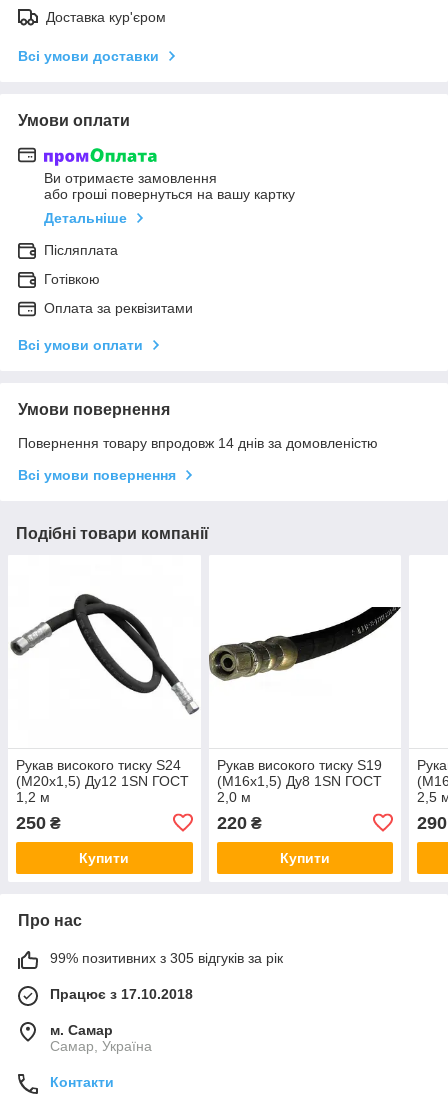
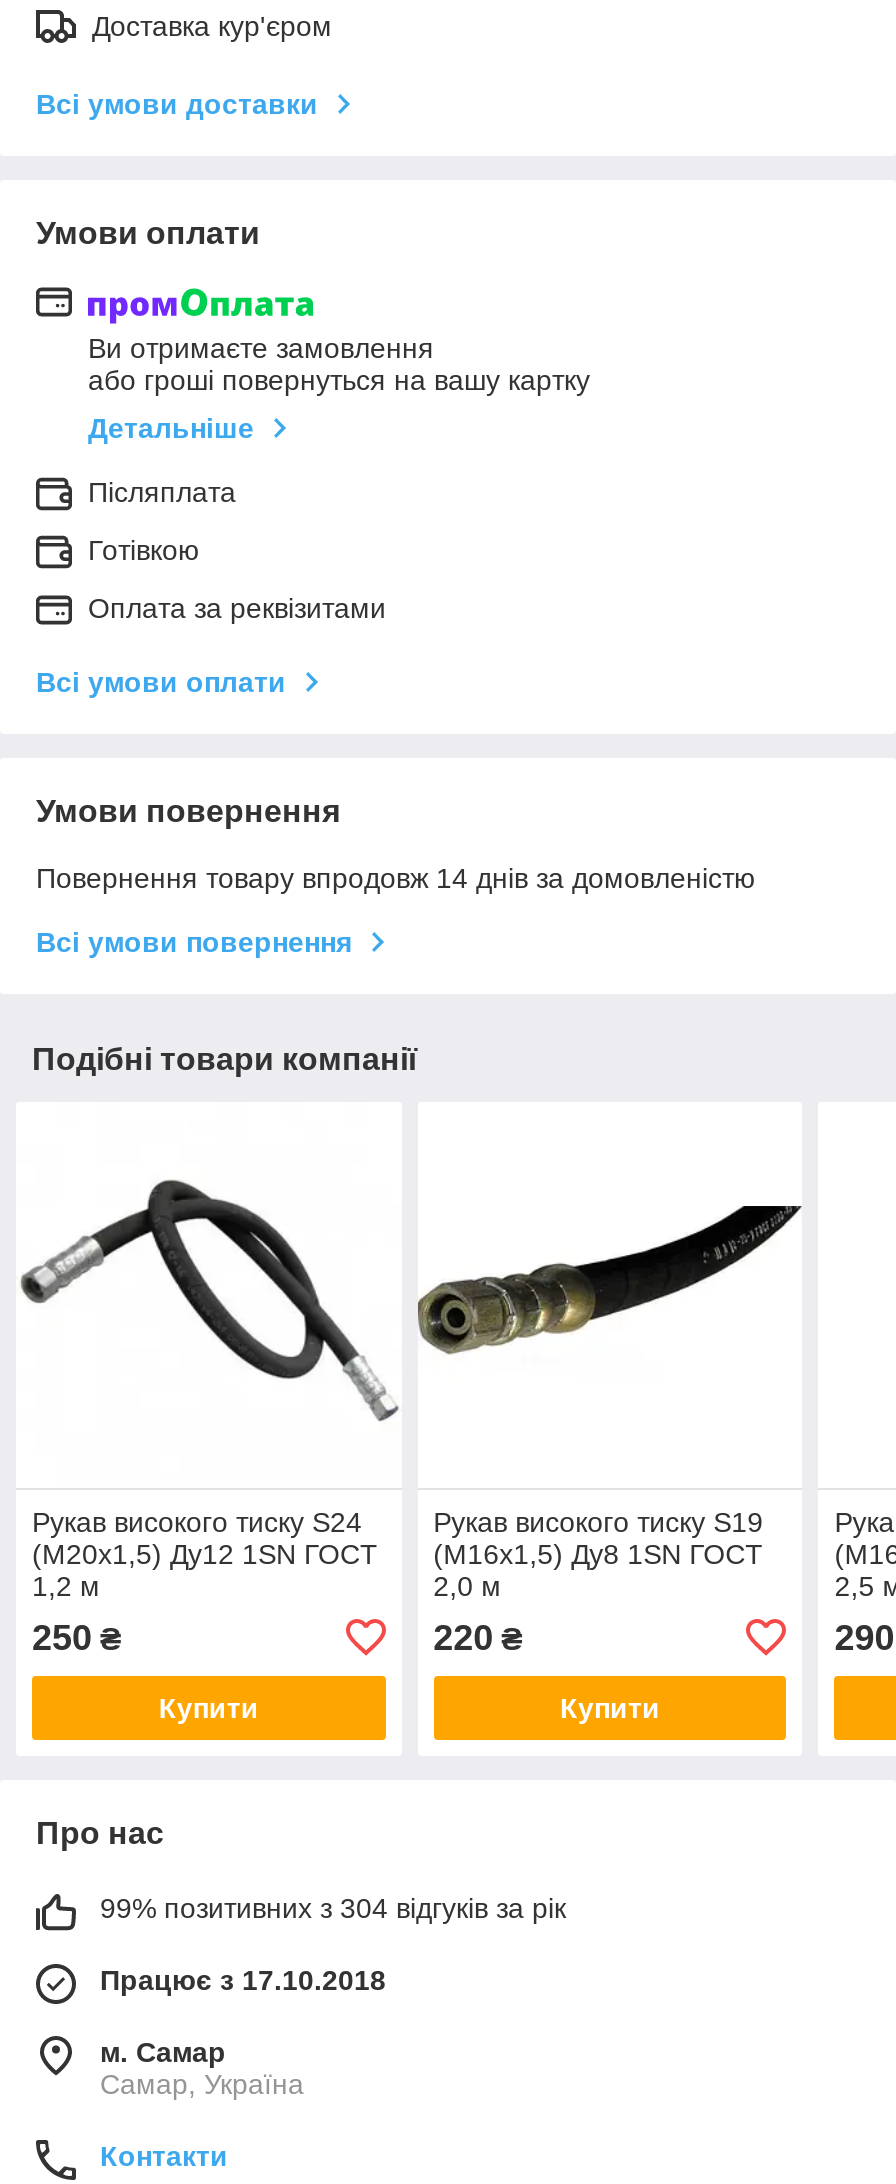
[50,950,283,966] 99% позитивних з 305 відгуків за рік -> [100,1892,566,1924] 99% позитивних з 304 відгуків за рік

